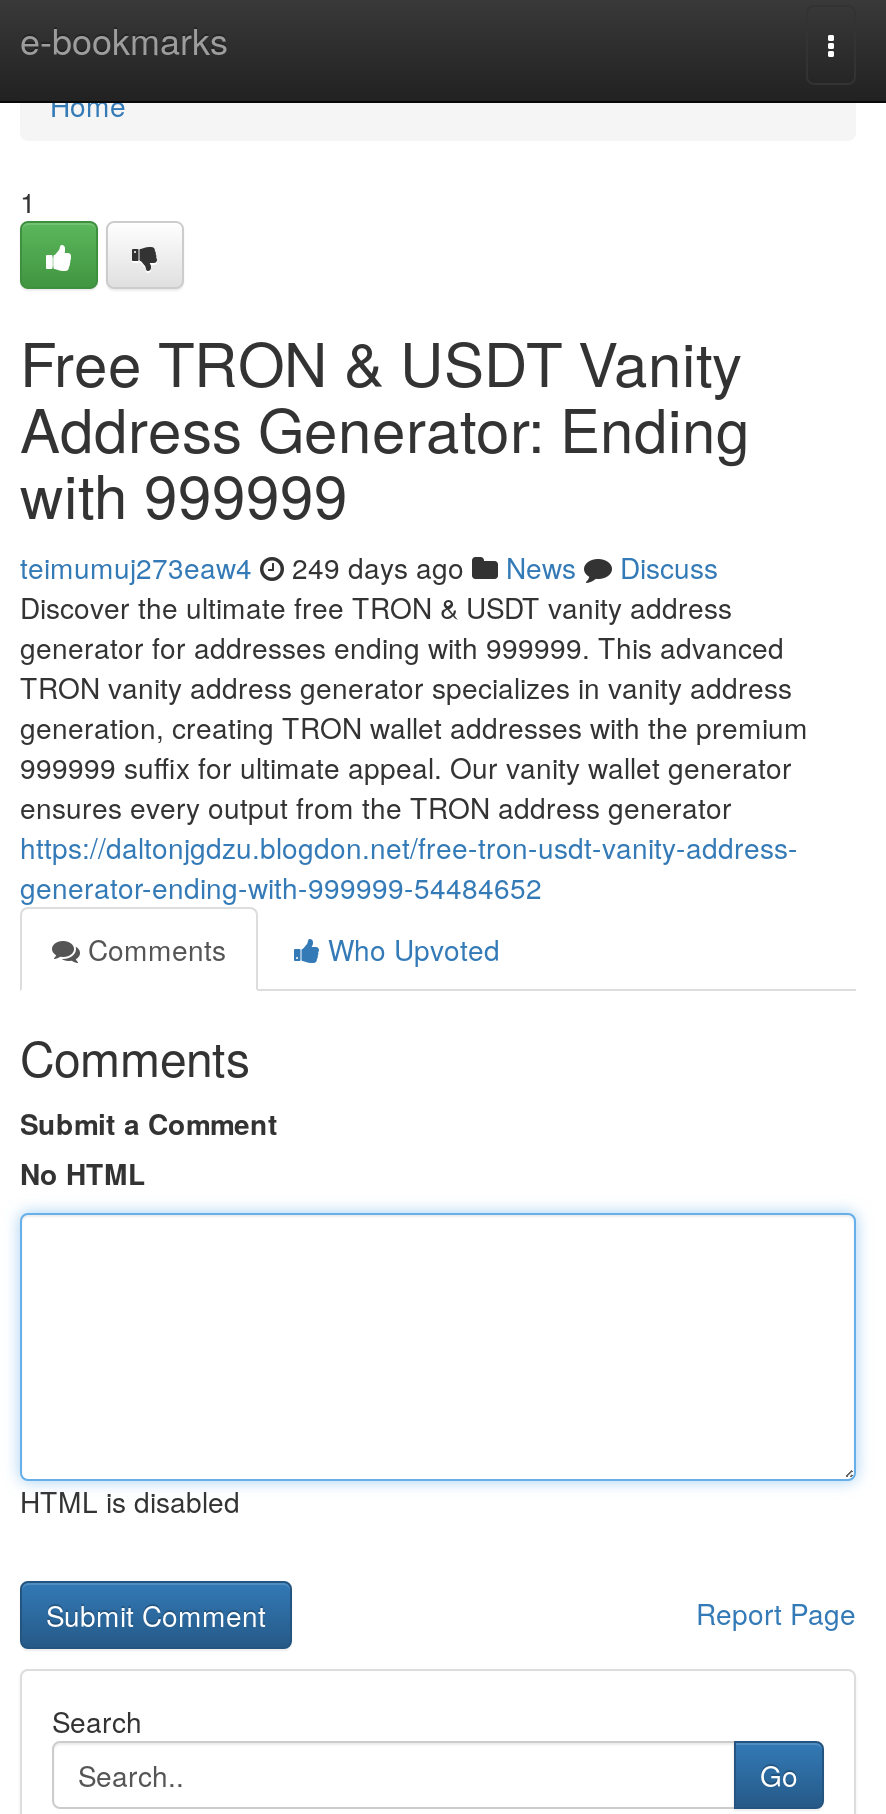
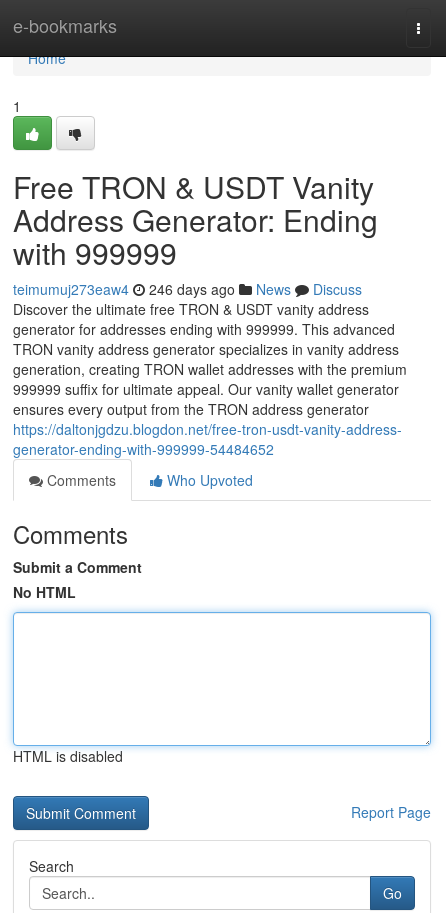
[20,547,718,587] teimumuj273eaw4 249 days ago News Discuss -> [13,279,362,299] teimumuj273eaw4 246 days ago News Discuss

